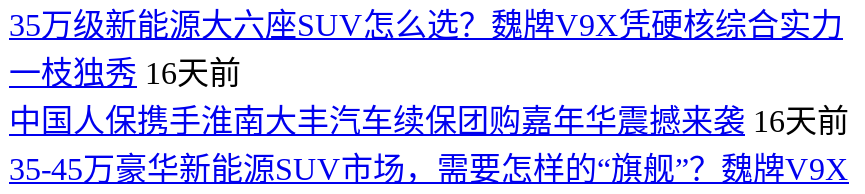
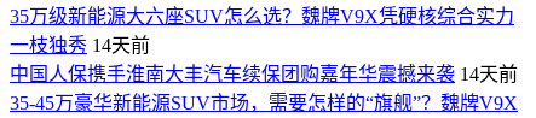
[9,57,241,91] 一枝独秀 16天前 -> [10,35,150,56] 一枝独秀 14天前
[9,105,849,139] 中国人保携手淮南大丰汽车续保团购嘉年华震撼来袭 16天前 -> [10,64,518,85] 中国人保携手淮南大丰汽车续保团购嘉年华震撼来袭 14天前

